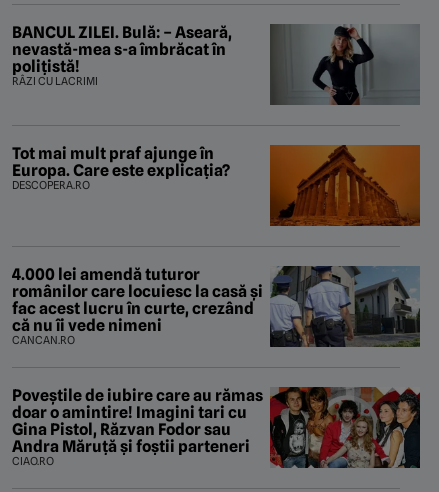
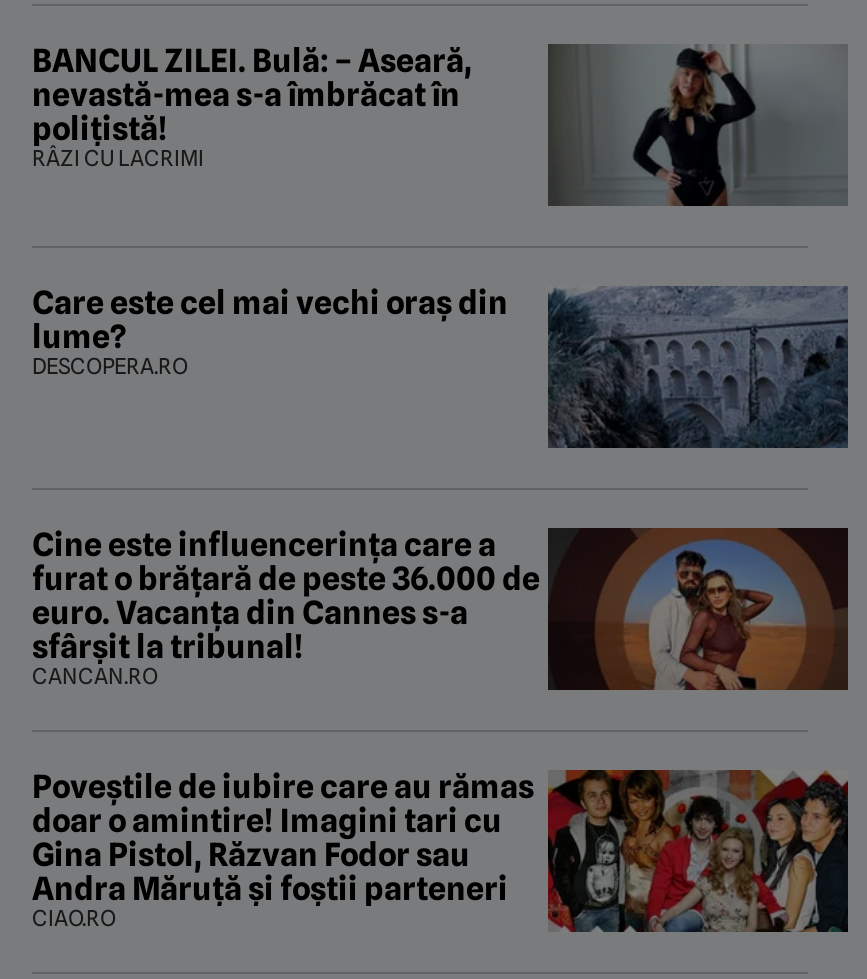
[12,144,421,227] [image] | Tot mai mult praf ajunge în | Europa. Care este explicația? -> [32,284,850,450] [image] | Care este cel mai vechi oraș din | lume?
[12,265,420,348] [image] | 4.000 lei amendă tuturor | românilor care locuiesc la casă și | fac acest lucru în curte, crezând | că nu îi vede nimeni -> [32,526,850,692] [image] | Cine este influencerința care a | furat o brățară de peste 36.000 de | euro. Vacanța din Cannes s-a | sfârșit la tribunal!

